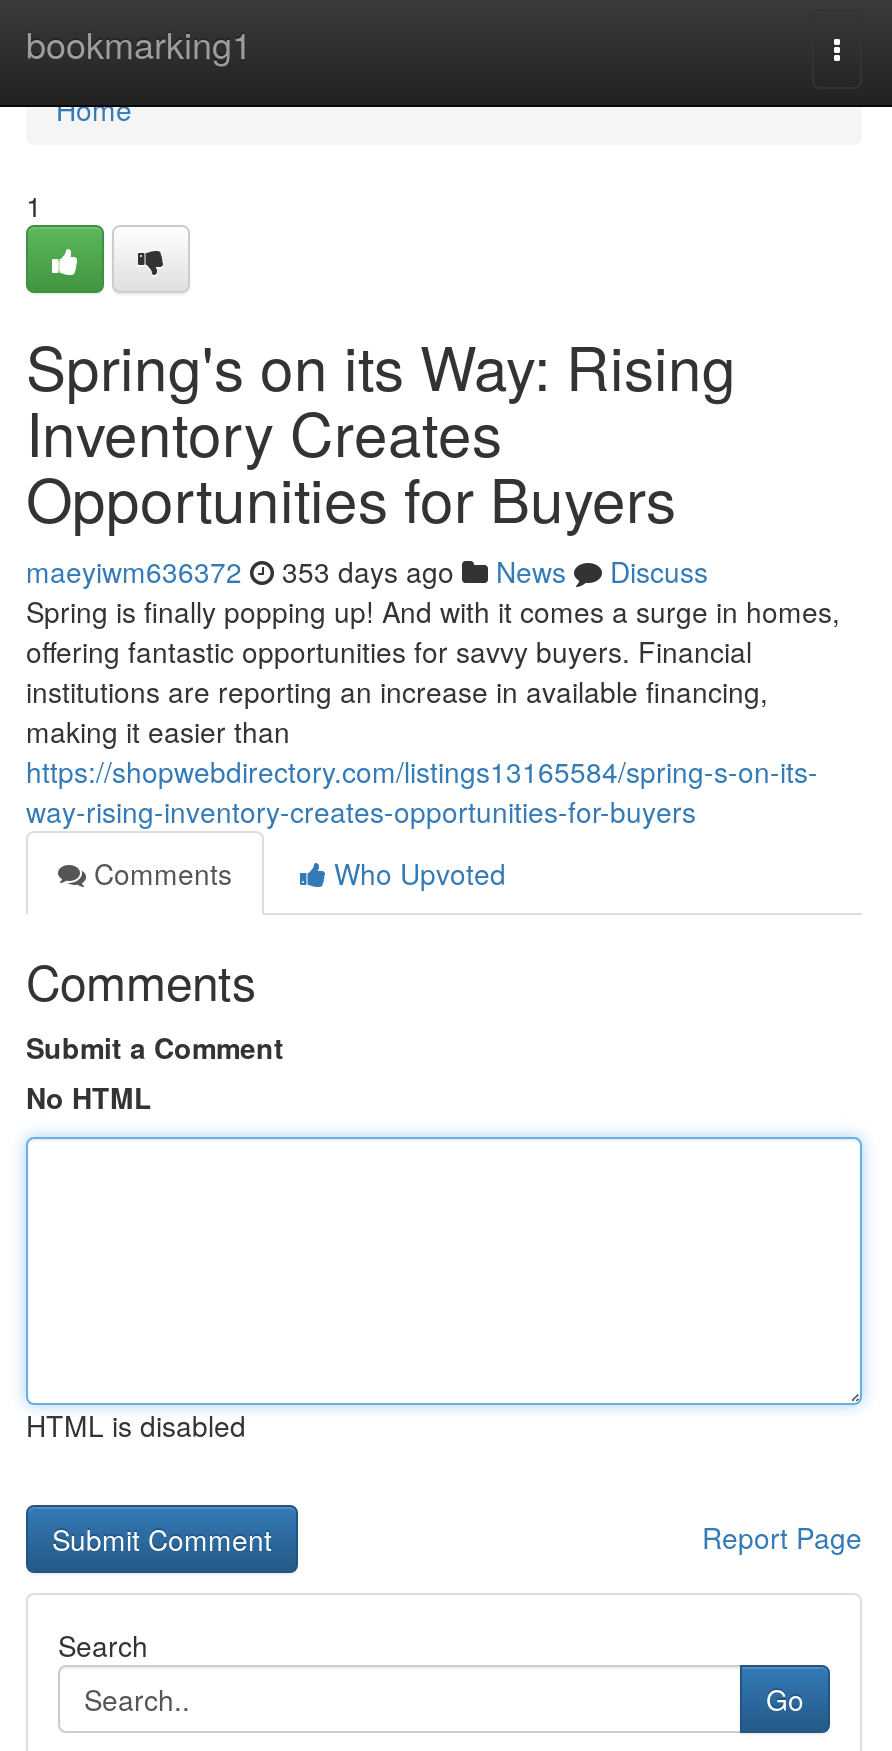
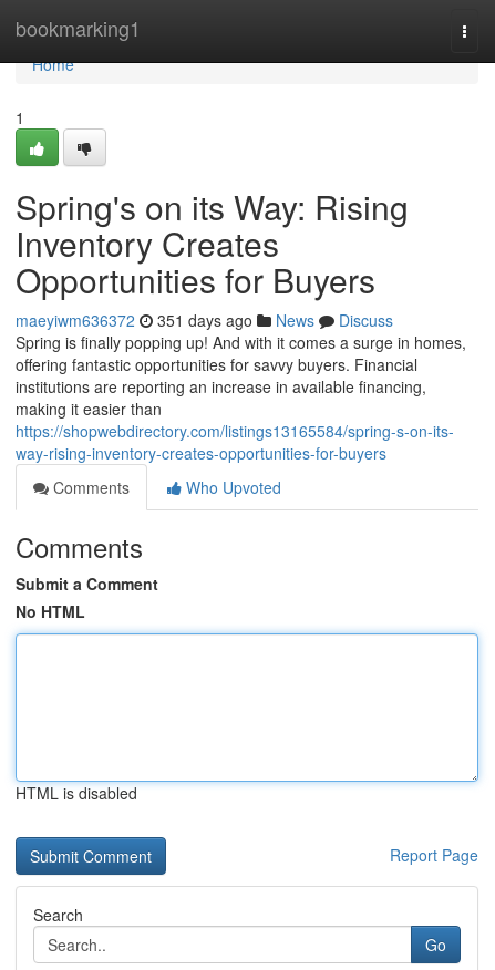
[26,551,708,591] maeyiwm636372 353 days ago News Discuss -> [16,309,393,331] maeyiwm636372 351 days ago News Discuss

